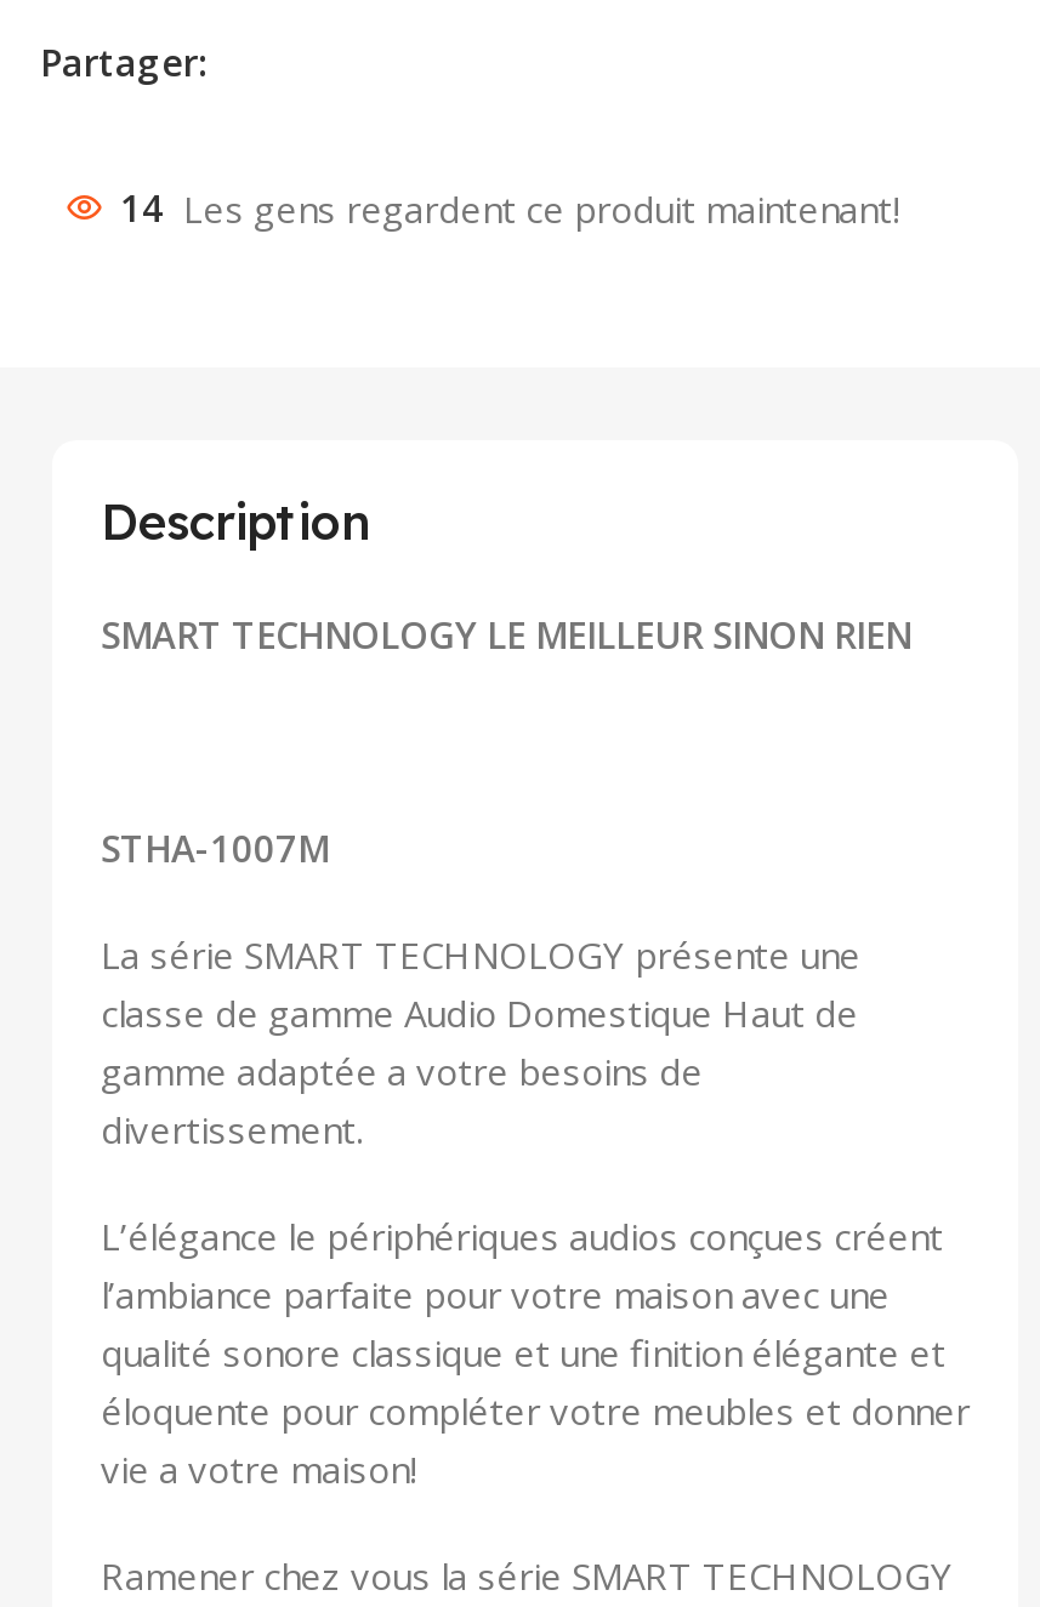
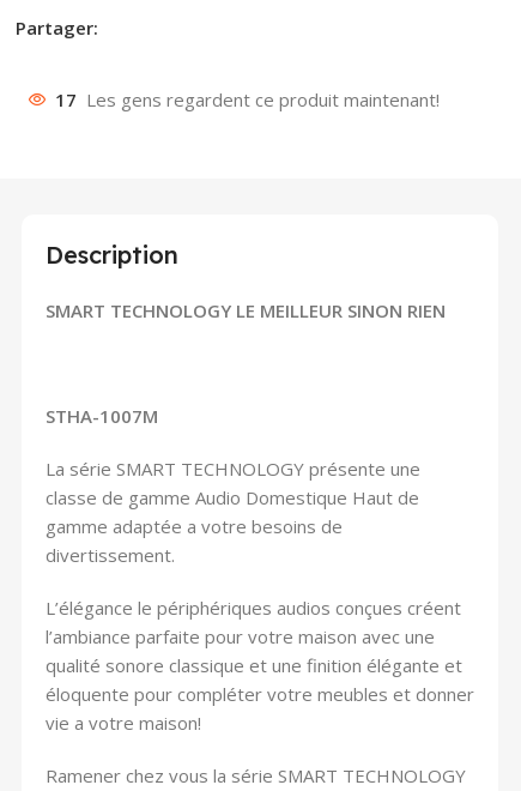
[120,183,899,232] 14 Les gens regardent ce produit maintenant! -> [55,88,440,112] 17 Les gens regardent ce produit maintenant!

